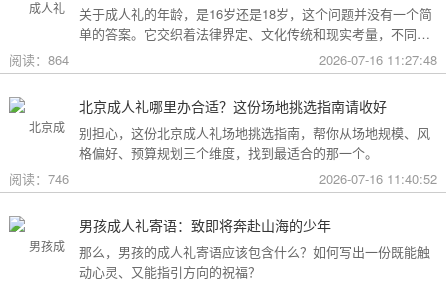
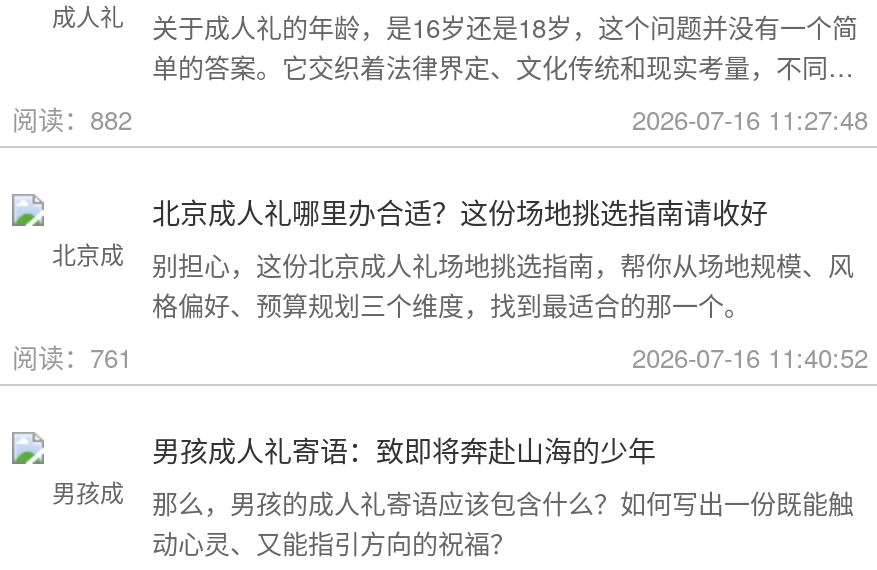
[9,50,69,69] 阅读：864 -> [12,99,132,137] 阅读：882
[9,169,69,188] 阅读：746 -> [12,337,132,375] 阅读：761

